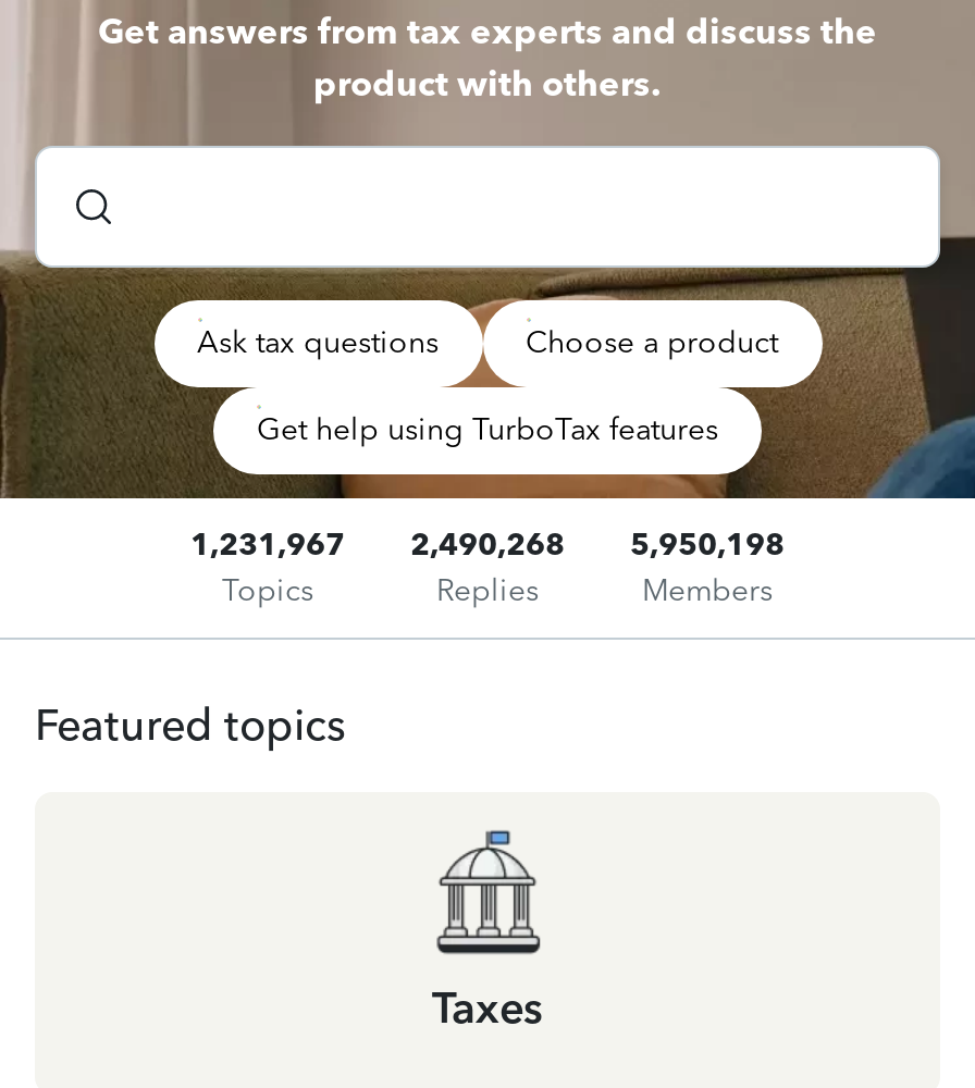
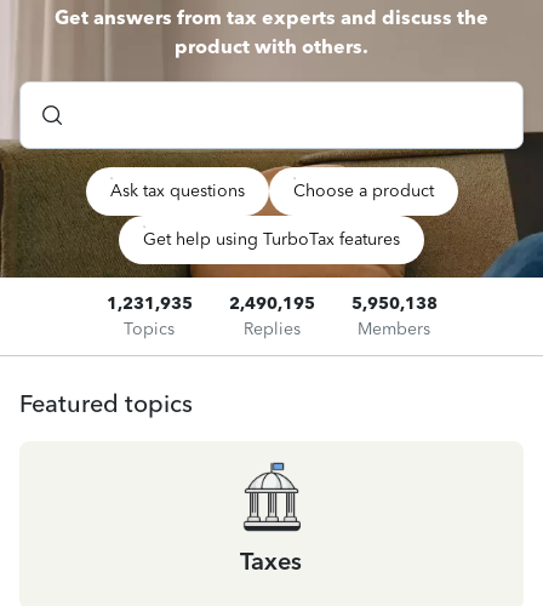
[190,527,345,564] 1,231,967 -> [106,293,192,314] 1,231,935
[410,527,565,564] 2,490,268 -> [228,293,315,314] 2,490,195
[630,527,785,564] 5,950,198 -> [351,293,437,314] 5,950,138

